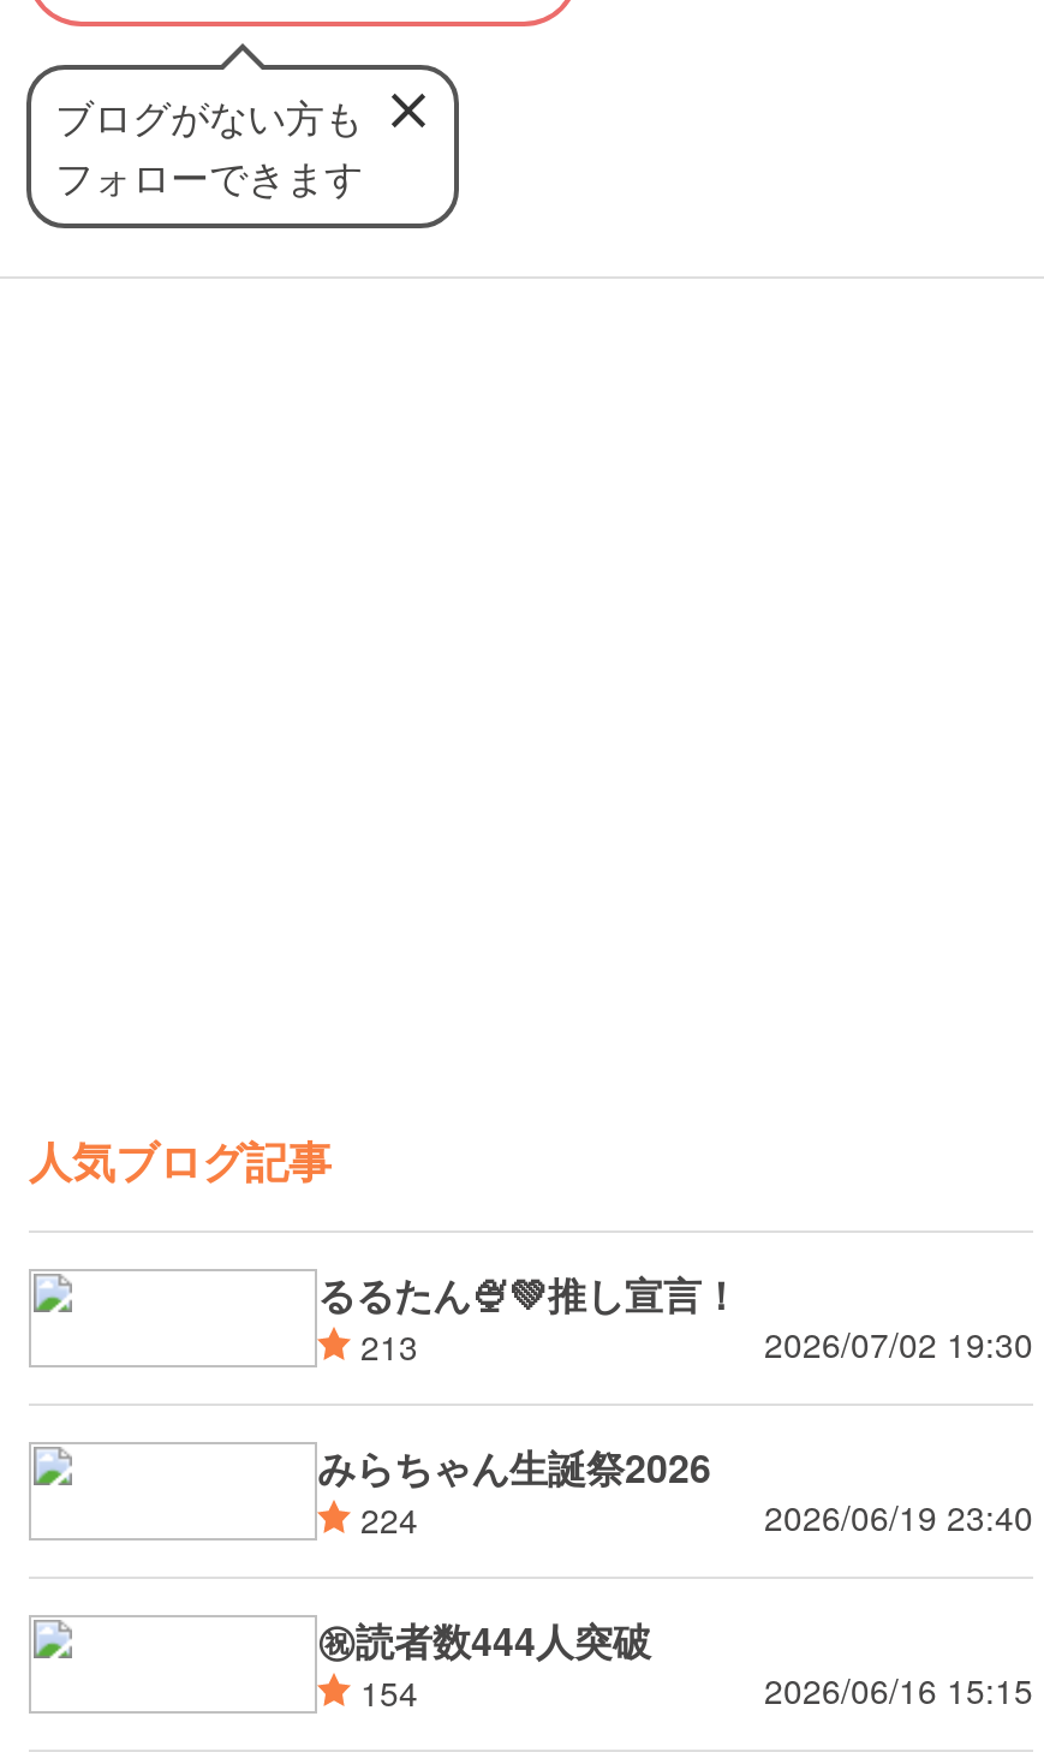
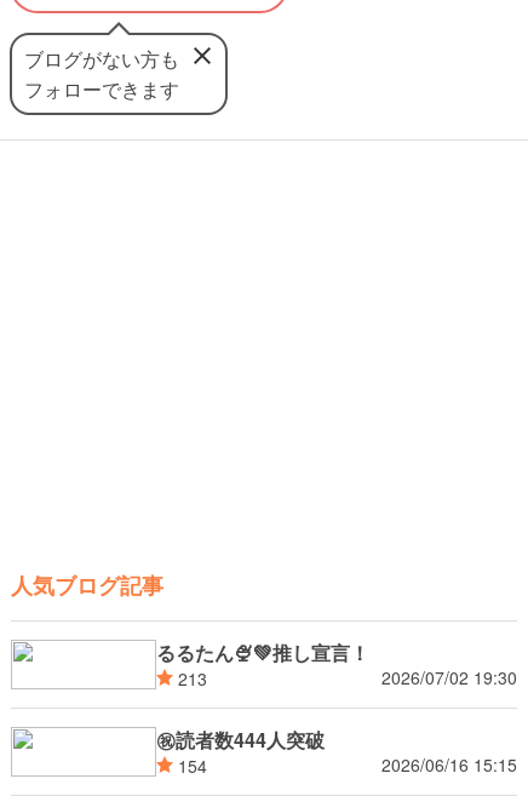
[317,1440,1033,1542] みらちゃん生誕祭2026 | 224 | 2026/06/19 23:40 -> none

